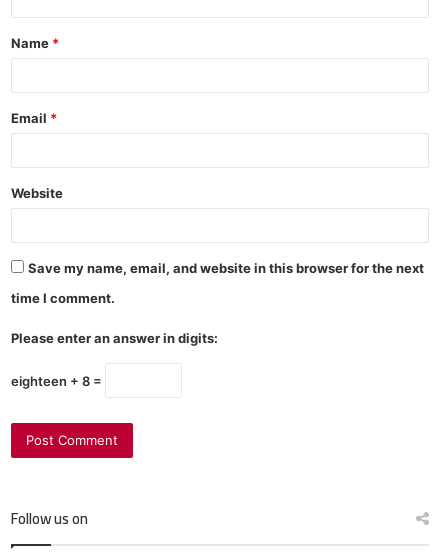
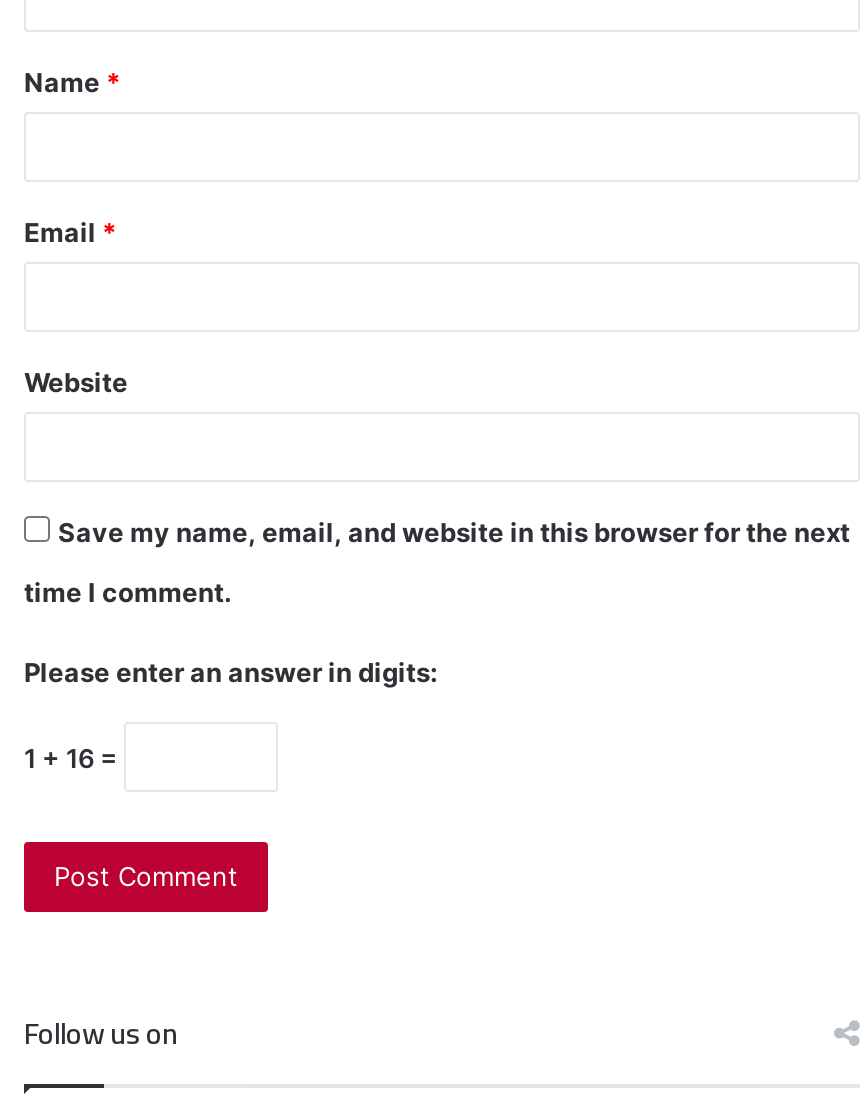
[11,373,105,389] eighteen + 8 = -> [24,741,124,773] 1 + 16 =

